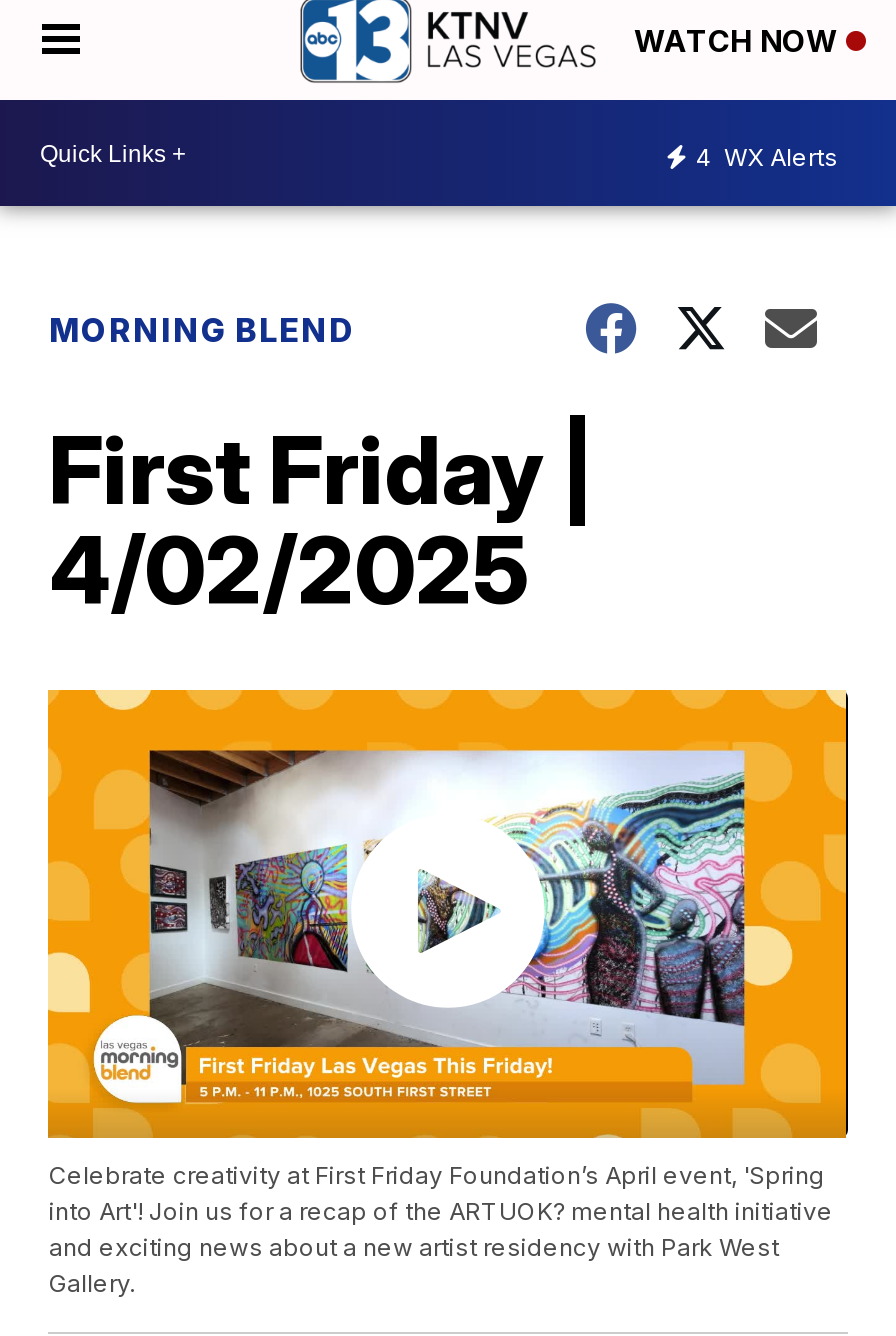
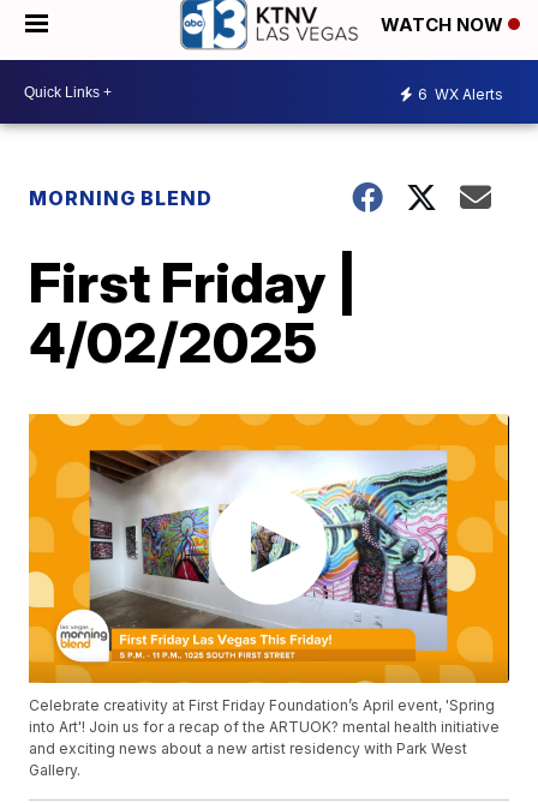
[696,141,838,171] 4 WX Alerts -> [418,85,503,103] 6 WX Alerts

